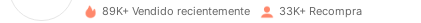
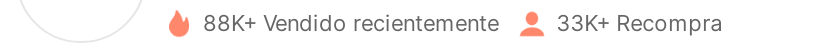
[102,4,250,18] 89K+ Vendido recientemente -> [203,9,499,37] 88K+ Vendido recientemente

